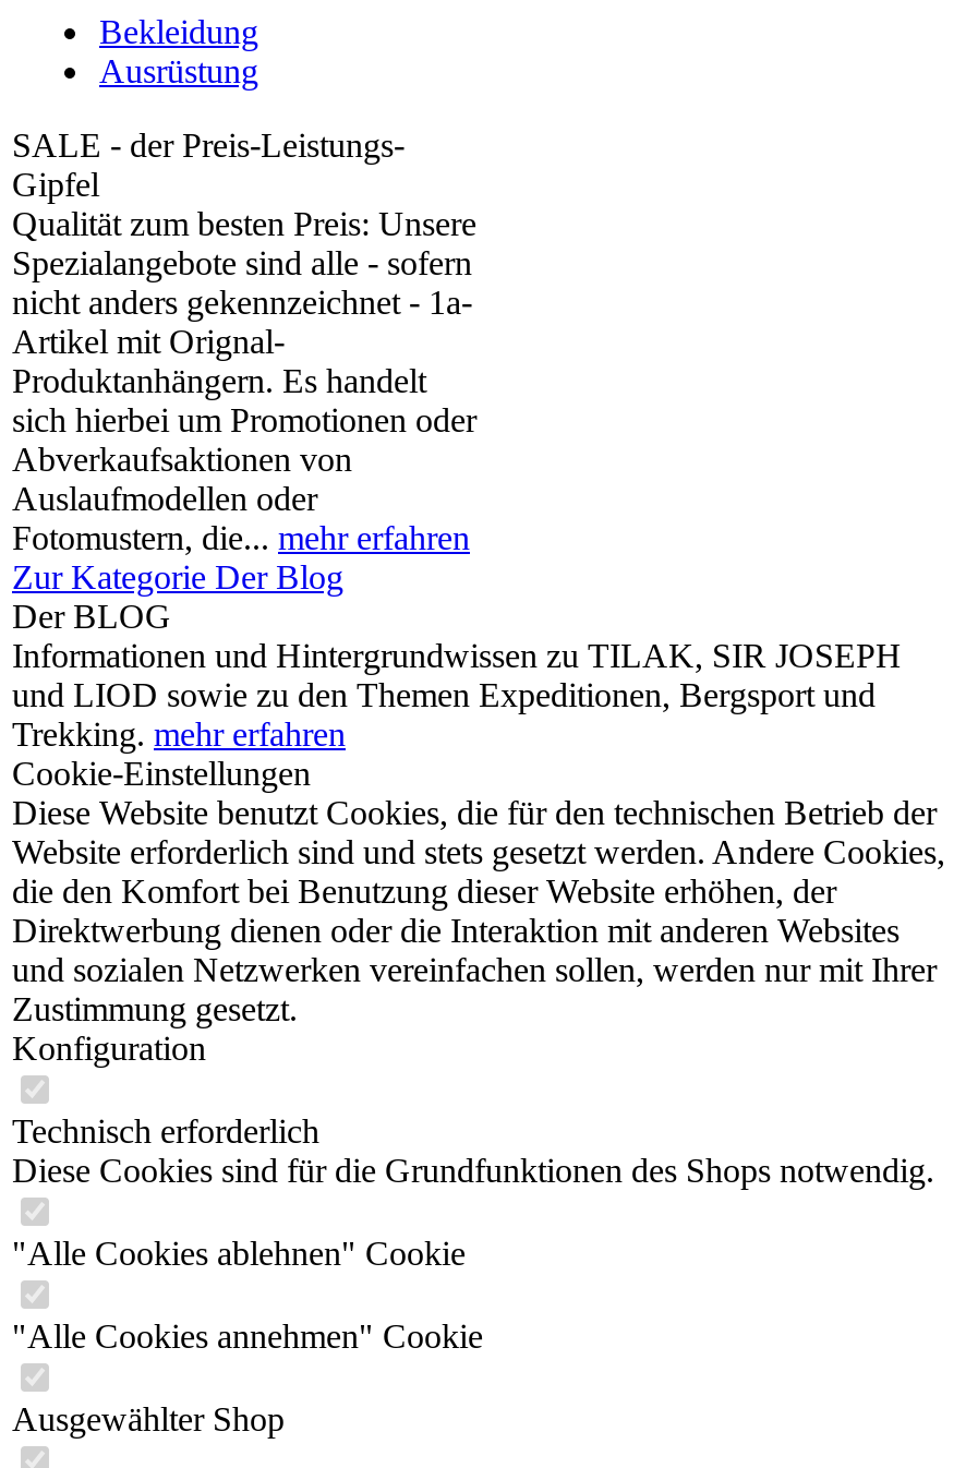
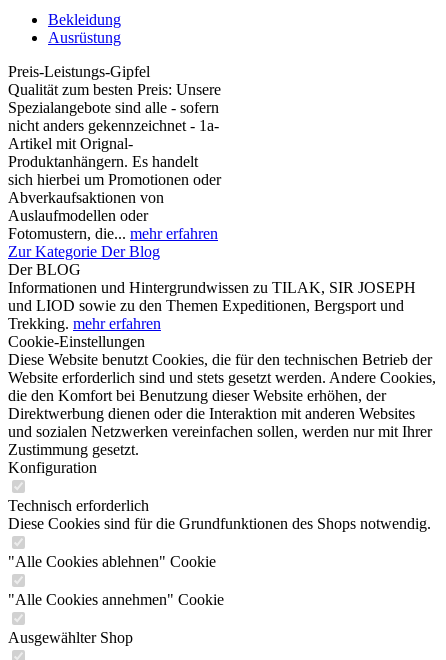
[12,127,404,203] SALE - der Preis-Leistungs- | Gipfel -> [8,63,150,80] Preis-Leistungs-Gipfel

